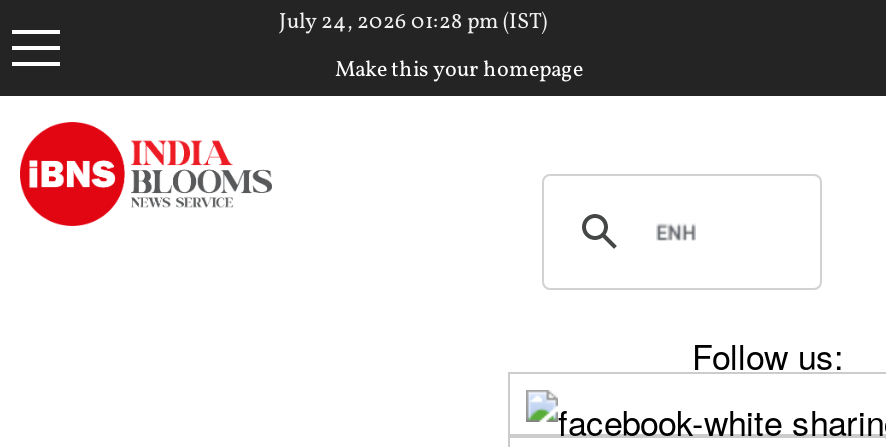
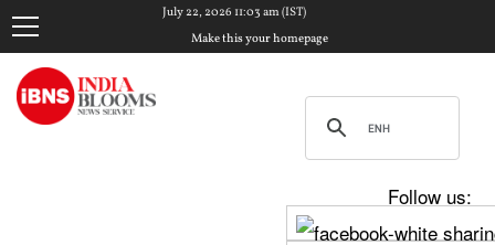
[279,8,547,38] July 24, 2026 01:28 pm (IST) -> [162,4,306,21] July 22, 2026 11:03 am (IST)

